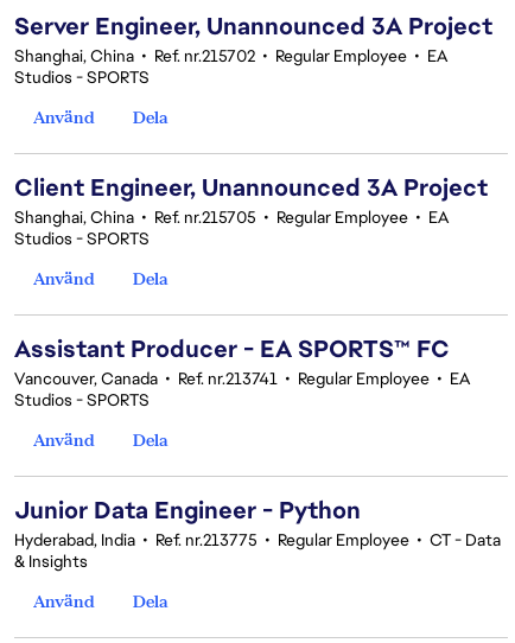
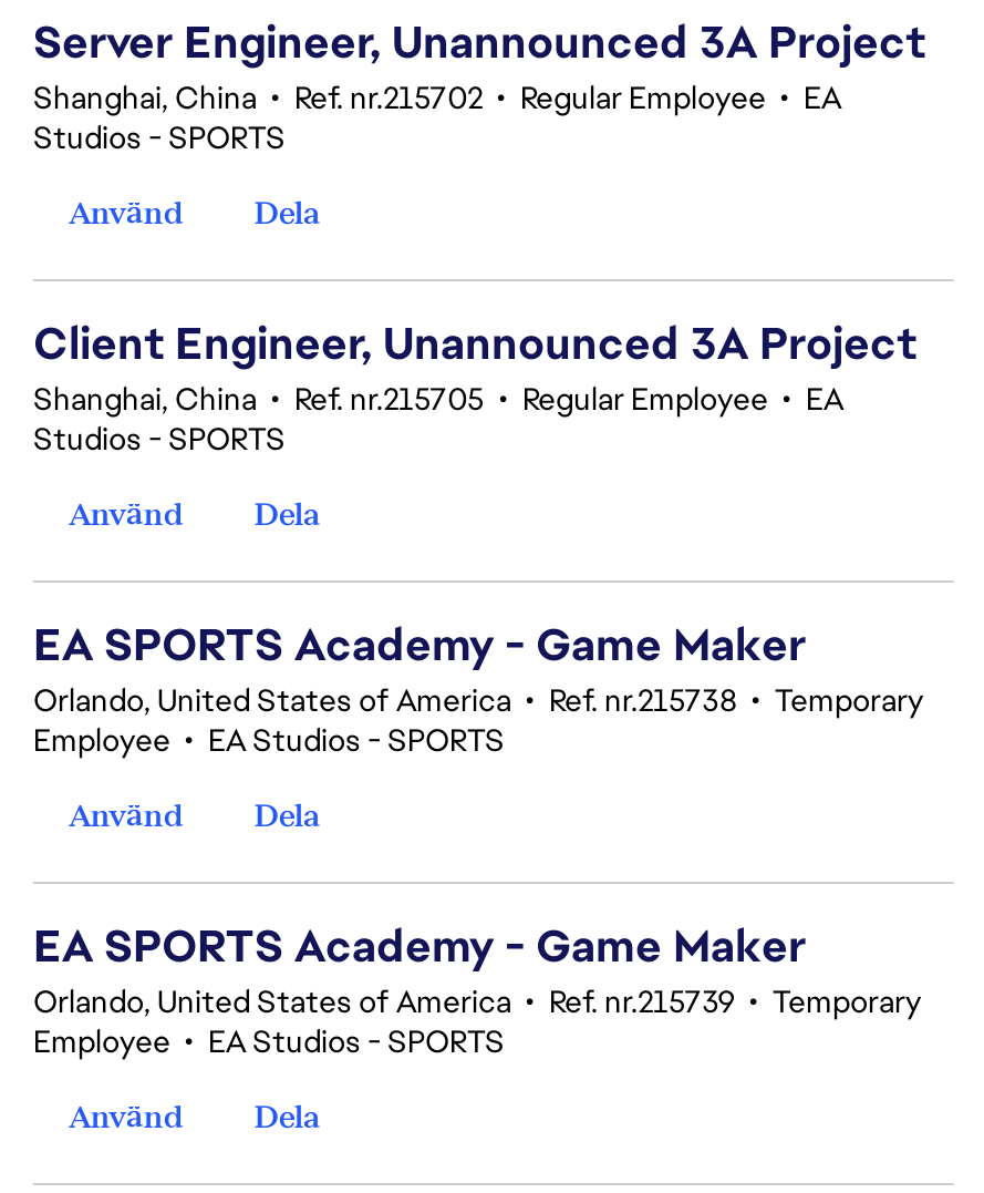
[14,333,470,410] Assistant Producer - EA SPORTS™ FC | Vancouver, Canada • Ref. nr.213741 • Regular Employee • EA | Studios - SPORTS -> [33,616,923,760] EA SPORTS Academy - Game Maker | Orlando, United States of America • Ref. nr.215738 • Temporary | Employee • EA Studios - SPORTS
[14,495,501,572] Junior Data Engineer - Python | Hyderabad, India • Ref. nr.213775 • Regular Employee • CT - Data | & Insights -> [33,917,921,1061] EA SPORTS Academy - Game Maker | Orlando, United States of America • Ref. nr.215739 • Temporary | Employee • EA Studios - SPORTS

